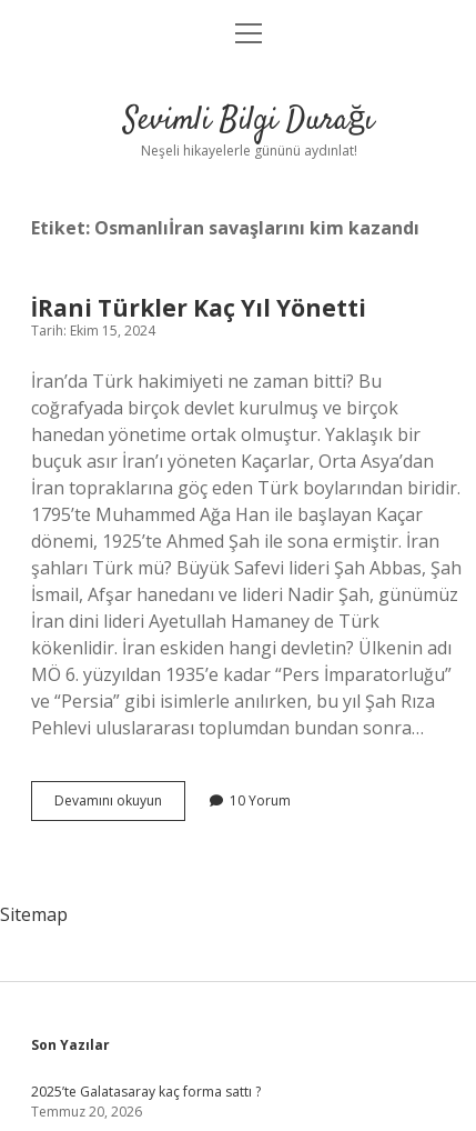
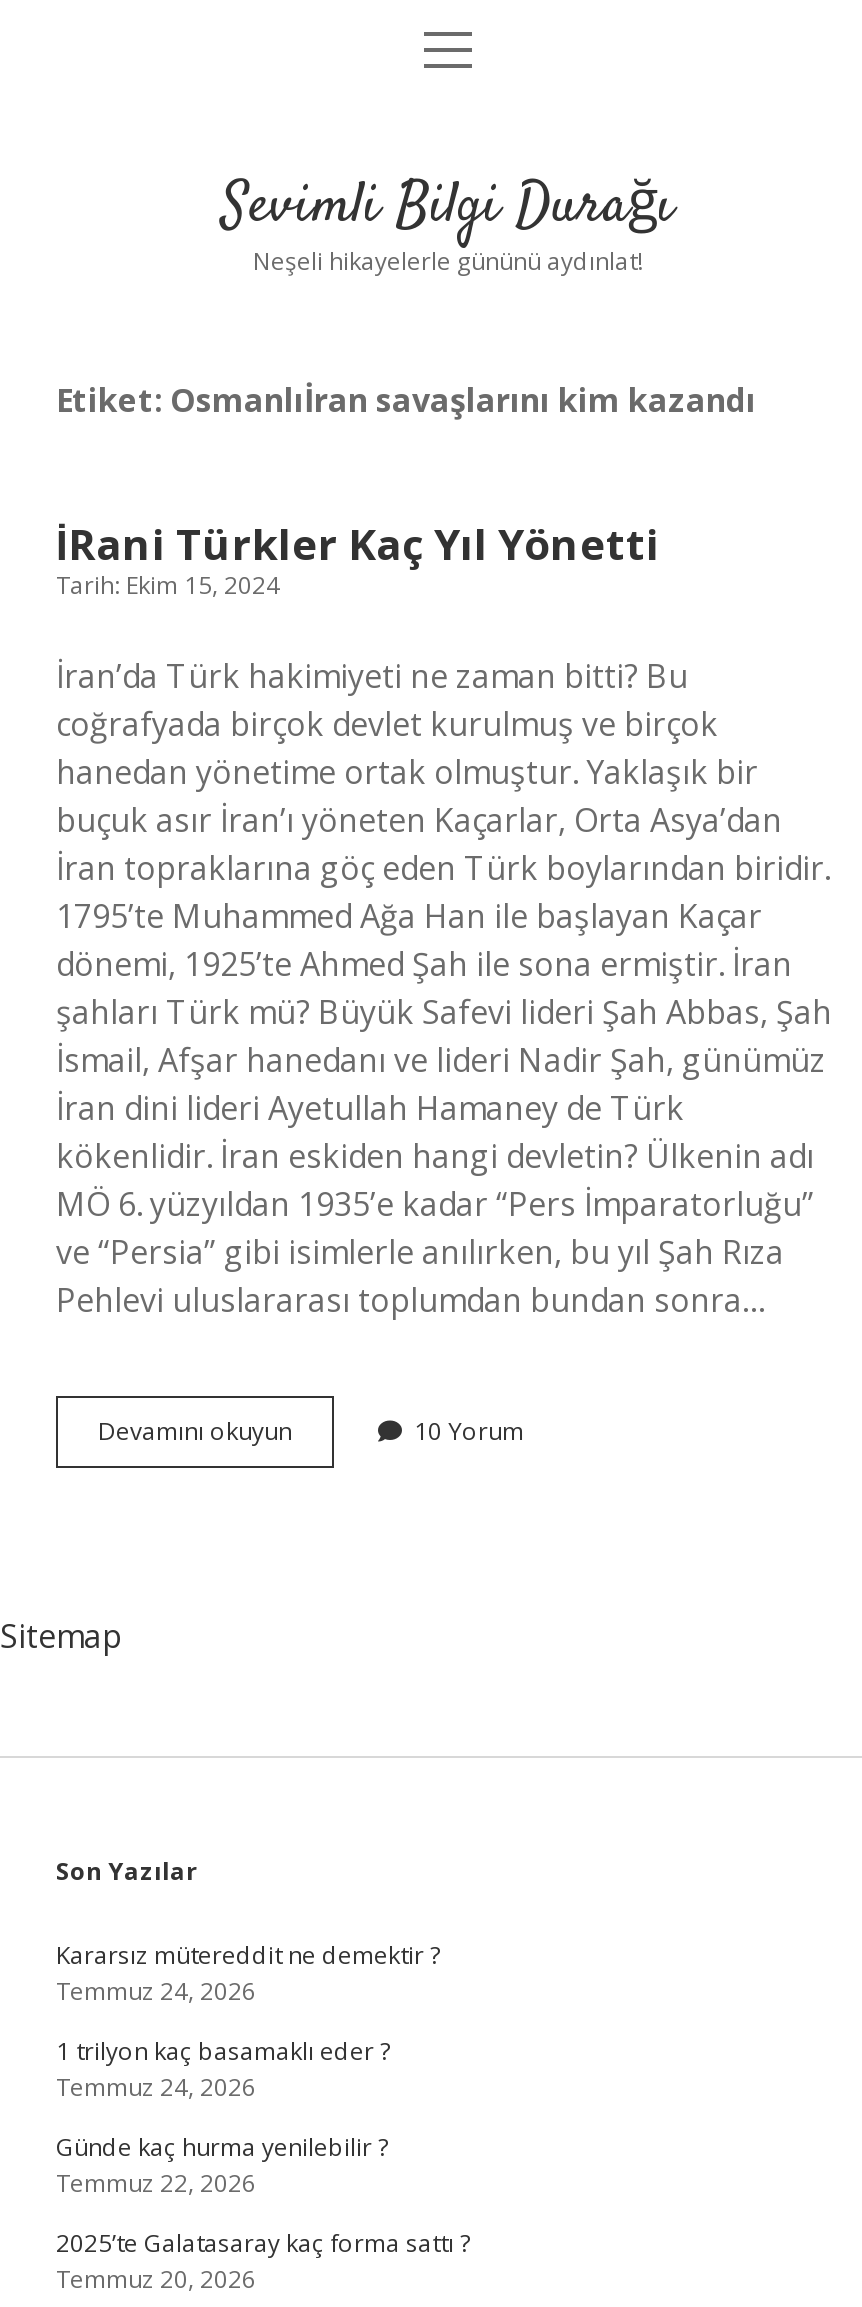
none -> [56,1938,440,2200] Kararsız mütereddit ne demektir ? | Temmuz 24, 2026 | 1 trilyon kaç basamaklı eder ? | Temmuz 24, 2026 | Günde kaç hurma yenilebilir ? | Temmuz 22, 2026

